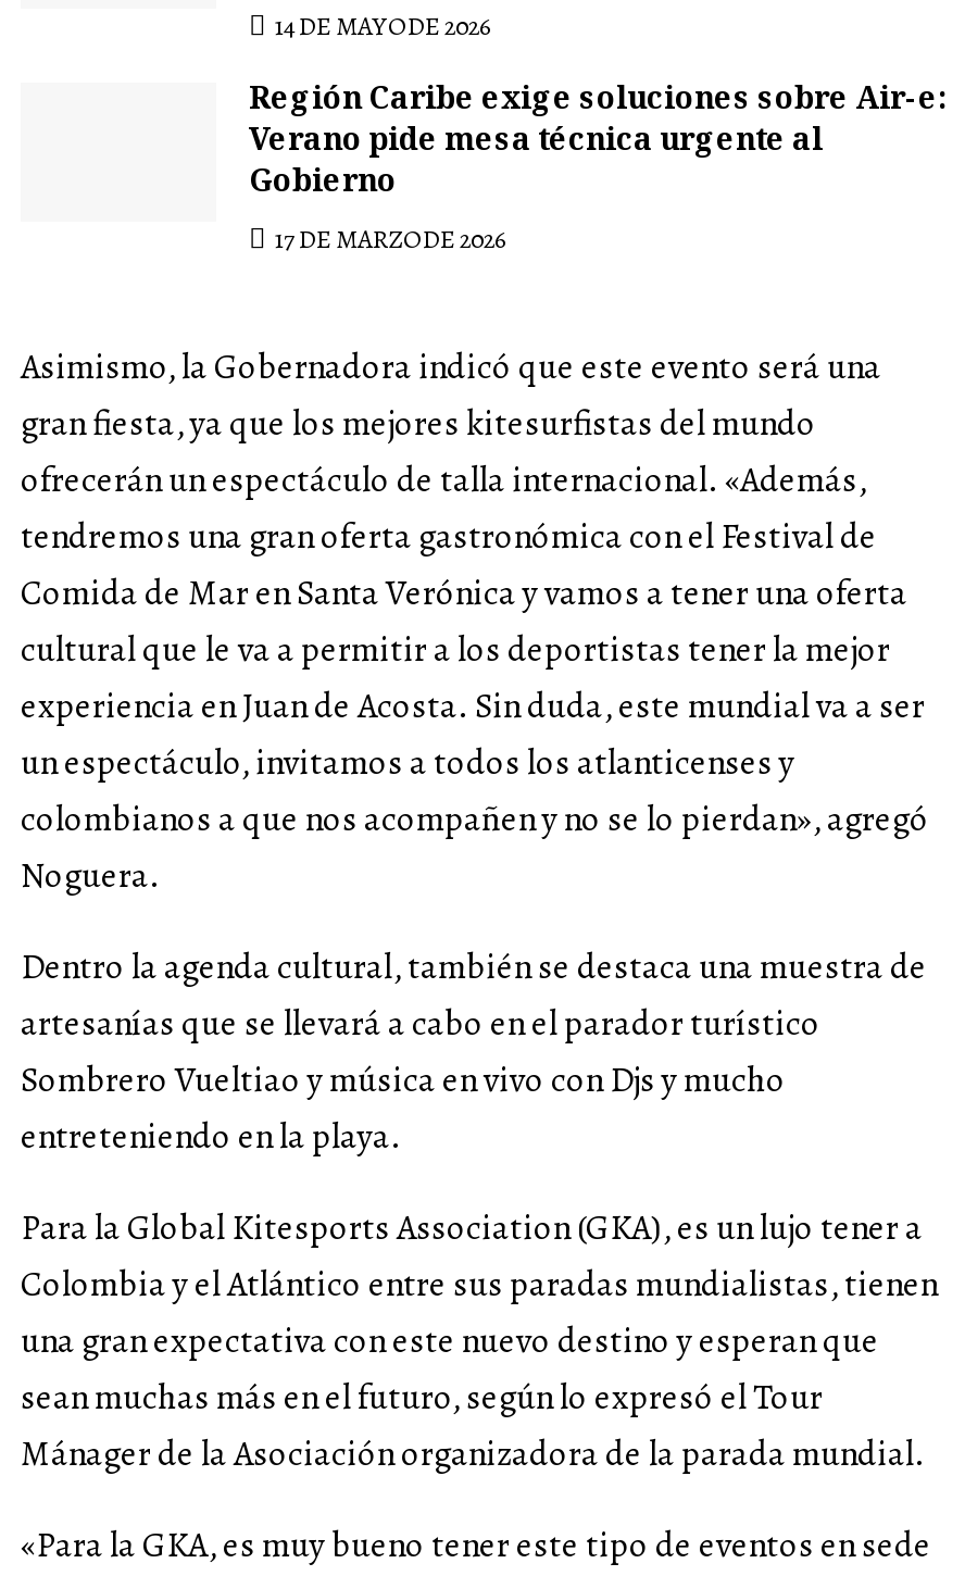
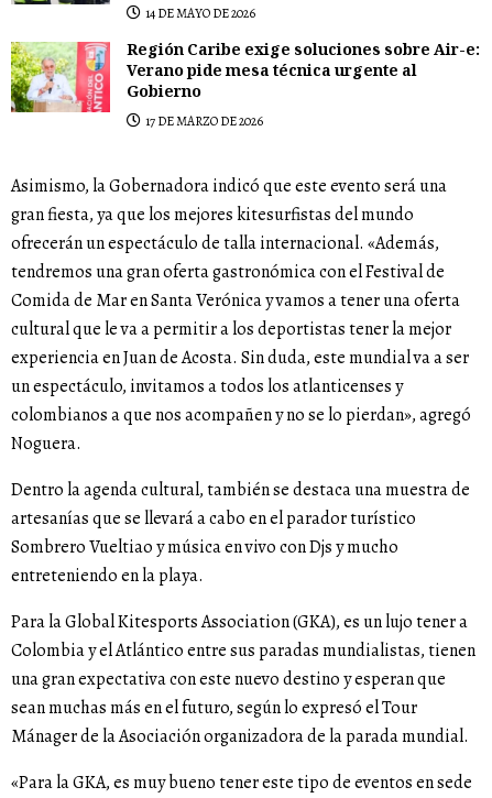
none -> [10,41,111,113] [image]

